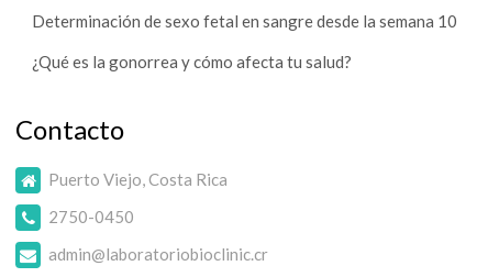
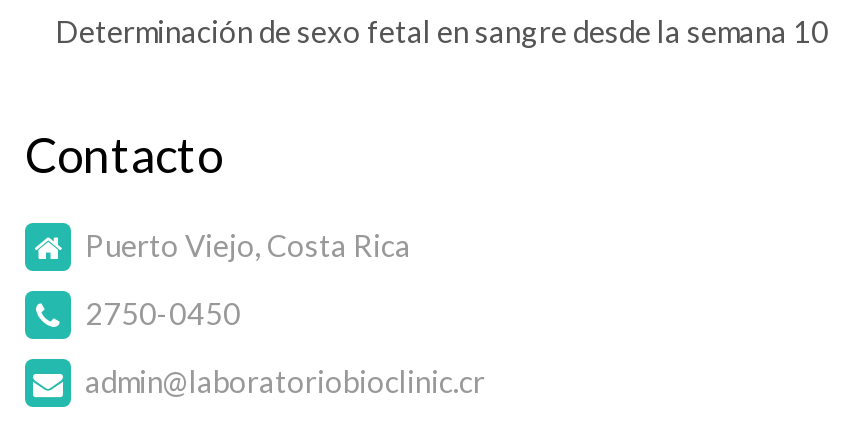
[32,52,352,72] ¿Qué es la gonorrea y cómo afecta tu salud? -> none

